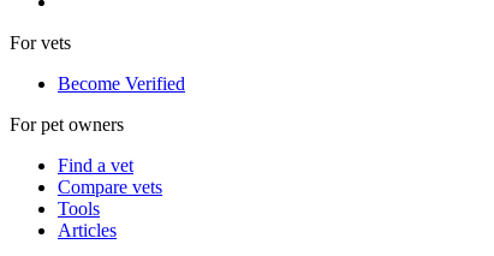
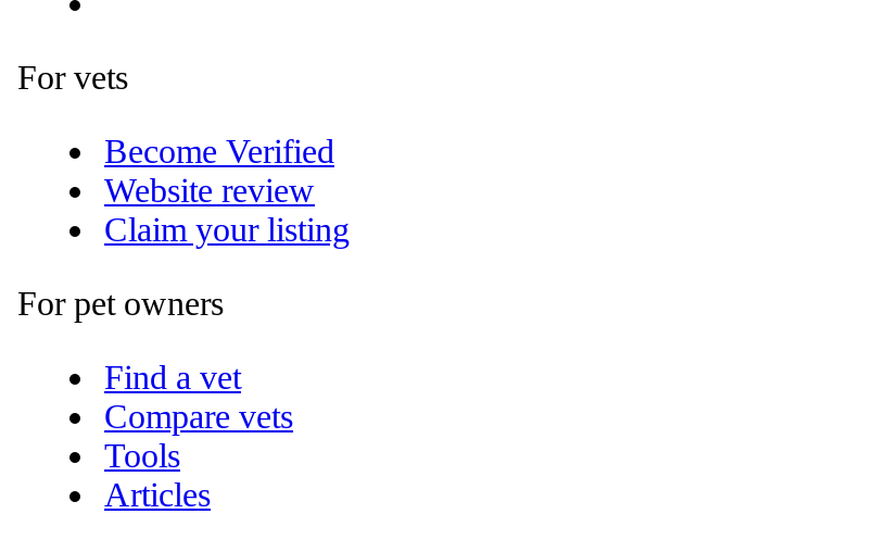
none -> [104,172,350,248] Website review | Claim your listing

